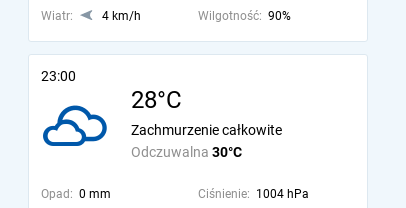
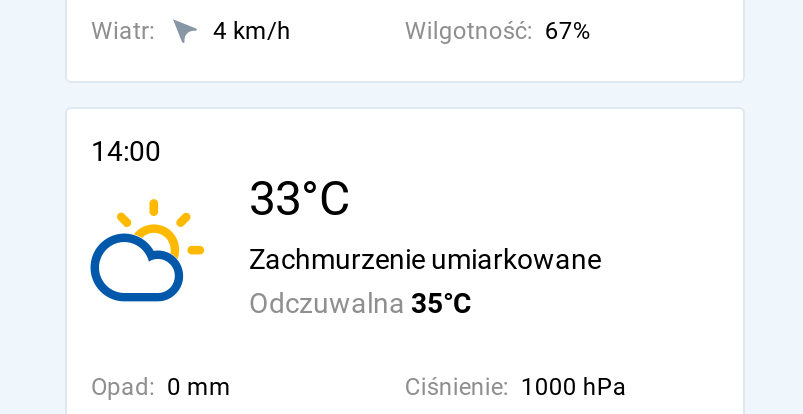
[198,9,291,23] Wilgotność: 90% -> [405,17,591,45] Wilgotność: 67%
[40,68,182,152] [image] | 23:00 | 28°C -> [87,135,351,305] [image] | 14:00 | 33°C
[131,122,282,138] Zachmurzenie całkowite -> [249,243,601,275] Zachmurzenie umiarkowane
[131,144,242,160] Odczuwalna 30°C -> [249,287,471,319] Odczuwalna 35°C
[198,187,309,201] Ciśnienie: 1004 hPa -> [405,373,627,401] Ciśnienie: 1000 hPa

